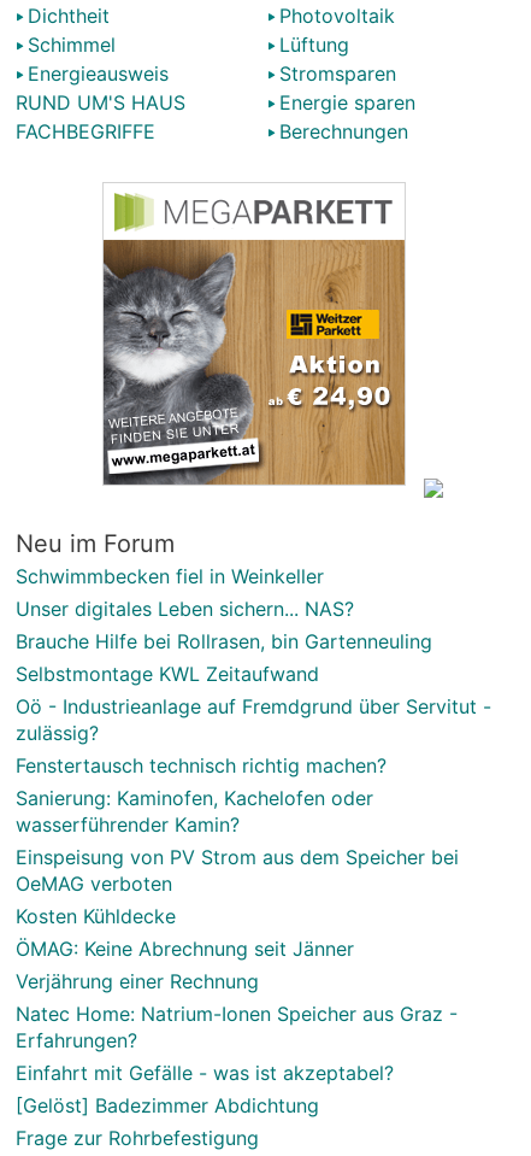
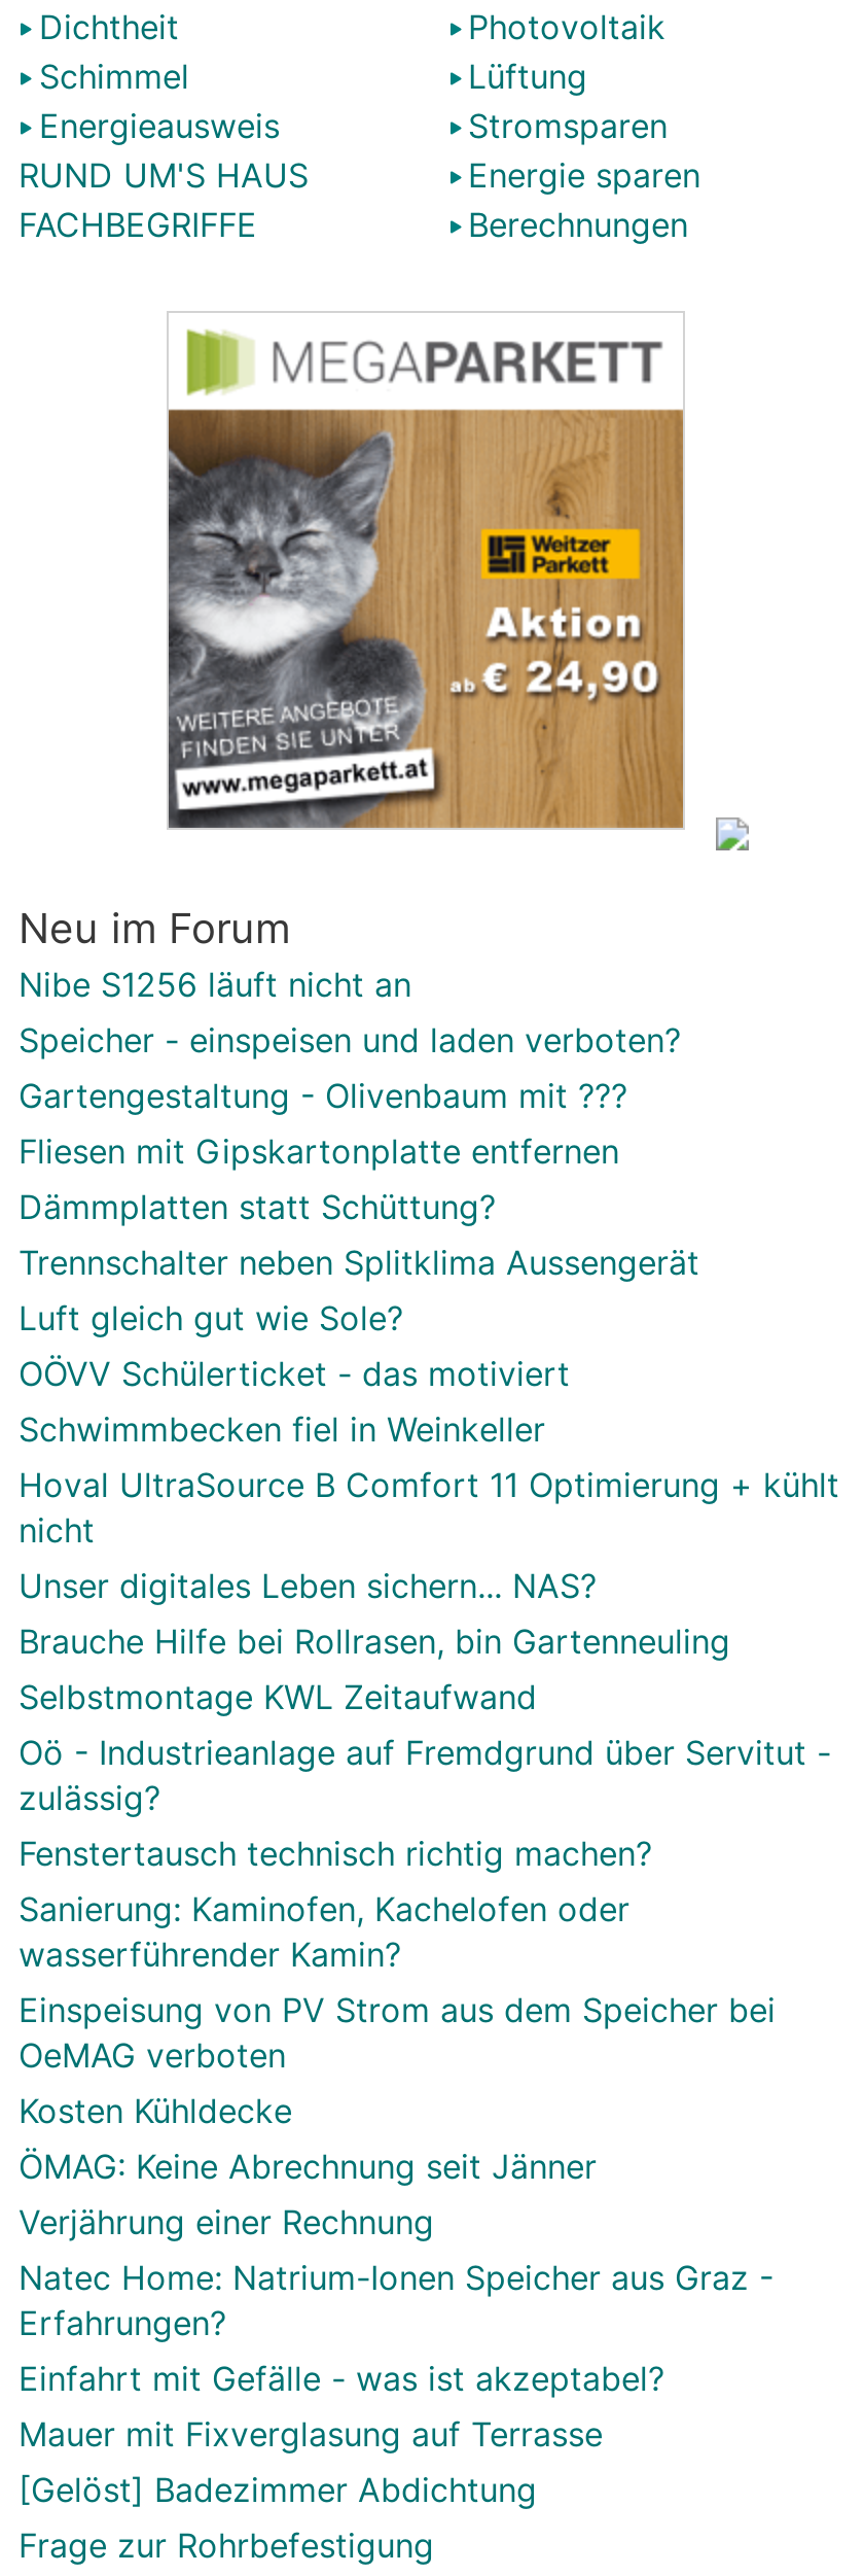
none -> [19,964,699,1394] Nibe S1256 läuft nicht an | Speicher - einspeisen und laden verboten? | Gartengestaltung - Olivenbaum mit ??? | Fliesen mit Gipskartonplatte entfernen | Dämmplatten statt Schüttung? | Trennschalter neben Splitklima Aussengerät | Luft gleich gut wie Sole? | OÖVV Schülerticket - das motiviert
none -> [19,1464,839,1551] Hoval UltraSource B Comfort 11 Optimierung + kühlt | nicht
none -> [19,2413,603,2455] Mauer mit Fixverglasung auf Terrasse

